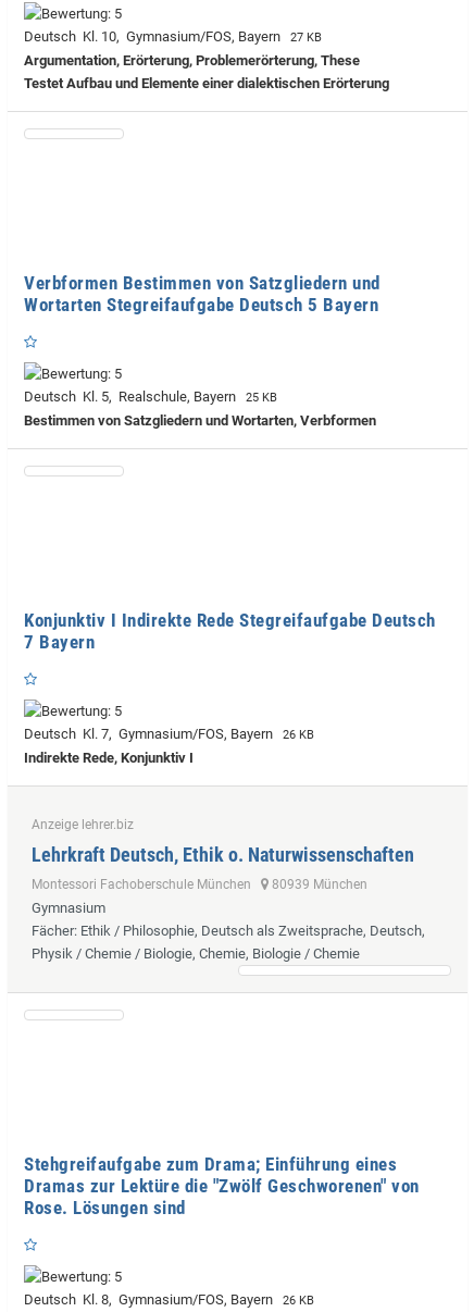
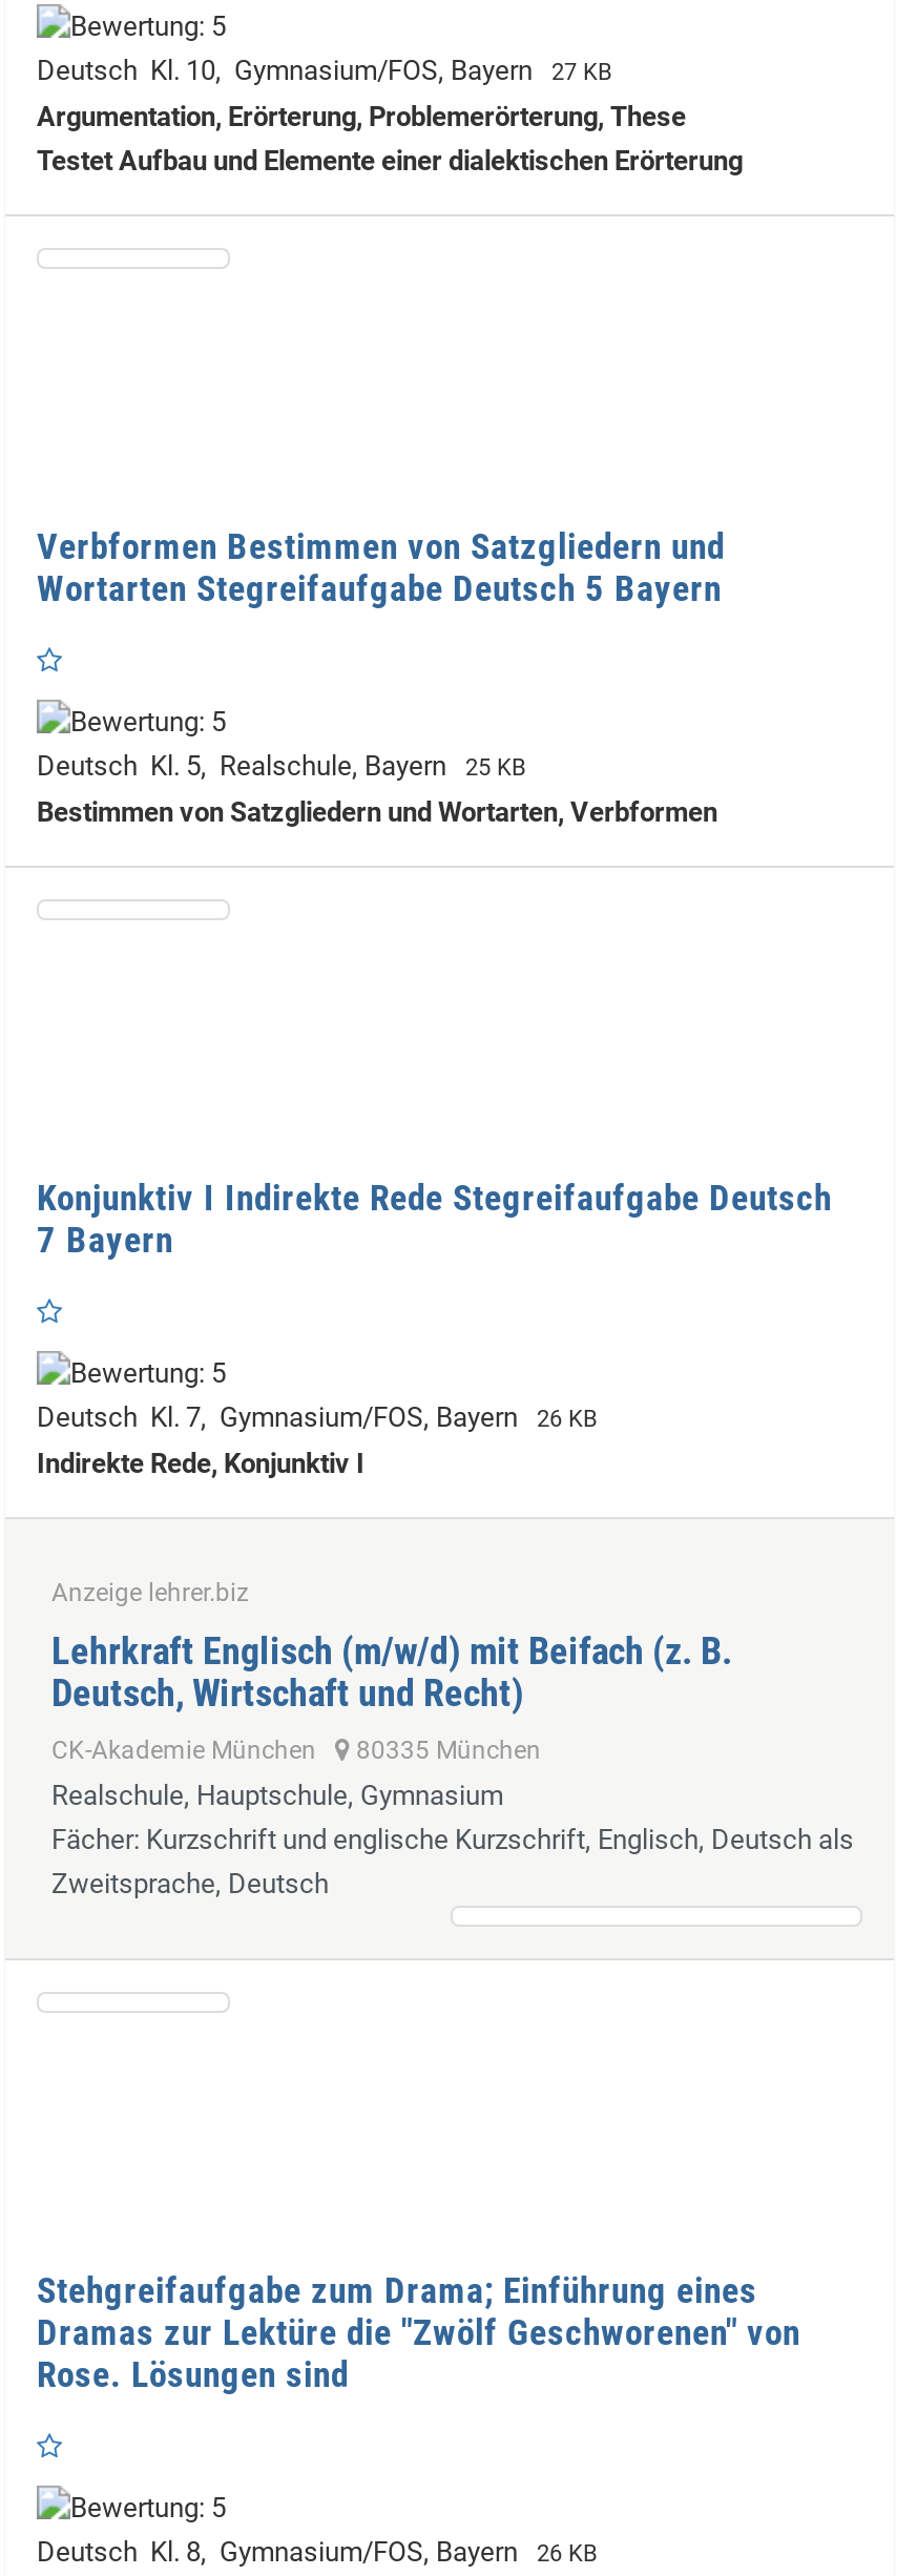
[32,843,414,866] Lehrkraft Deutsch, Ethik o. Naturwissenschaften -> [51,1628,732,1714] Lehrkraft Englisch (m/w/d) mit Beifach (z. B. | Deutsch, Wirtschaft und Recht)
[32,877,367,892] Montessori Fachoberschule München 80939 München -> [51,1735,541,1765] CK-Akademie München 80335 München
[32,900,425,962] Gymnasium | Fächer: Ethik / Philosophie, Deutsch als Zweitsprache, Deutsch, | Physik / Chemie / Biologie, Chemie, Biologie / Chemie -> [51,1779,854,1899] Realschule, Hauptschule, Gymnasium | Fächer: Kurzschrift und englische Kurzschrift, Englisch, Deutsch als | Zweitsprache, Deutsch

